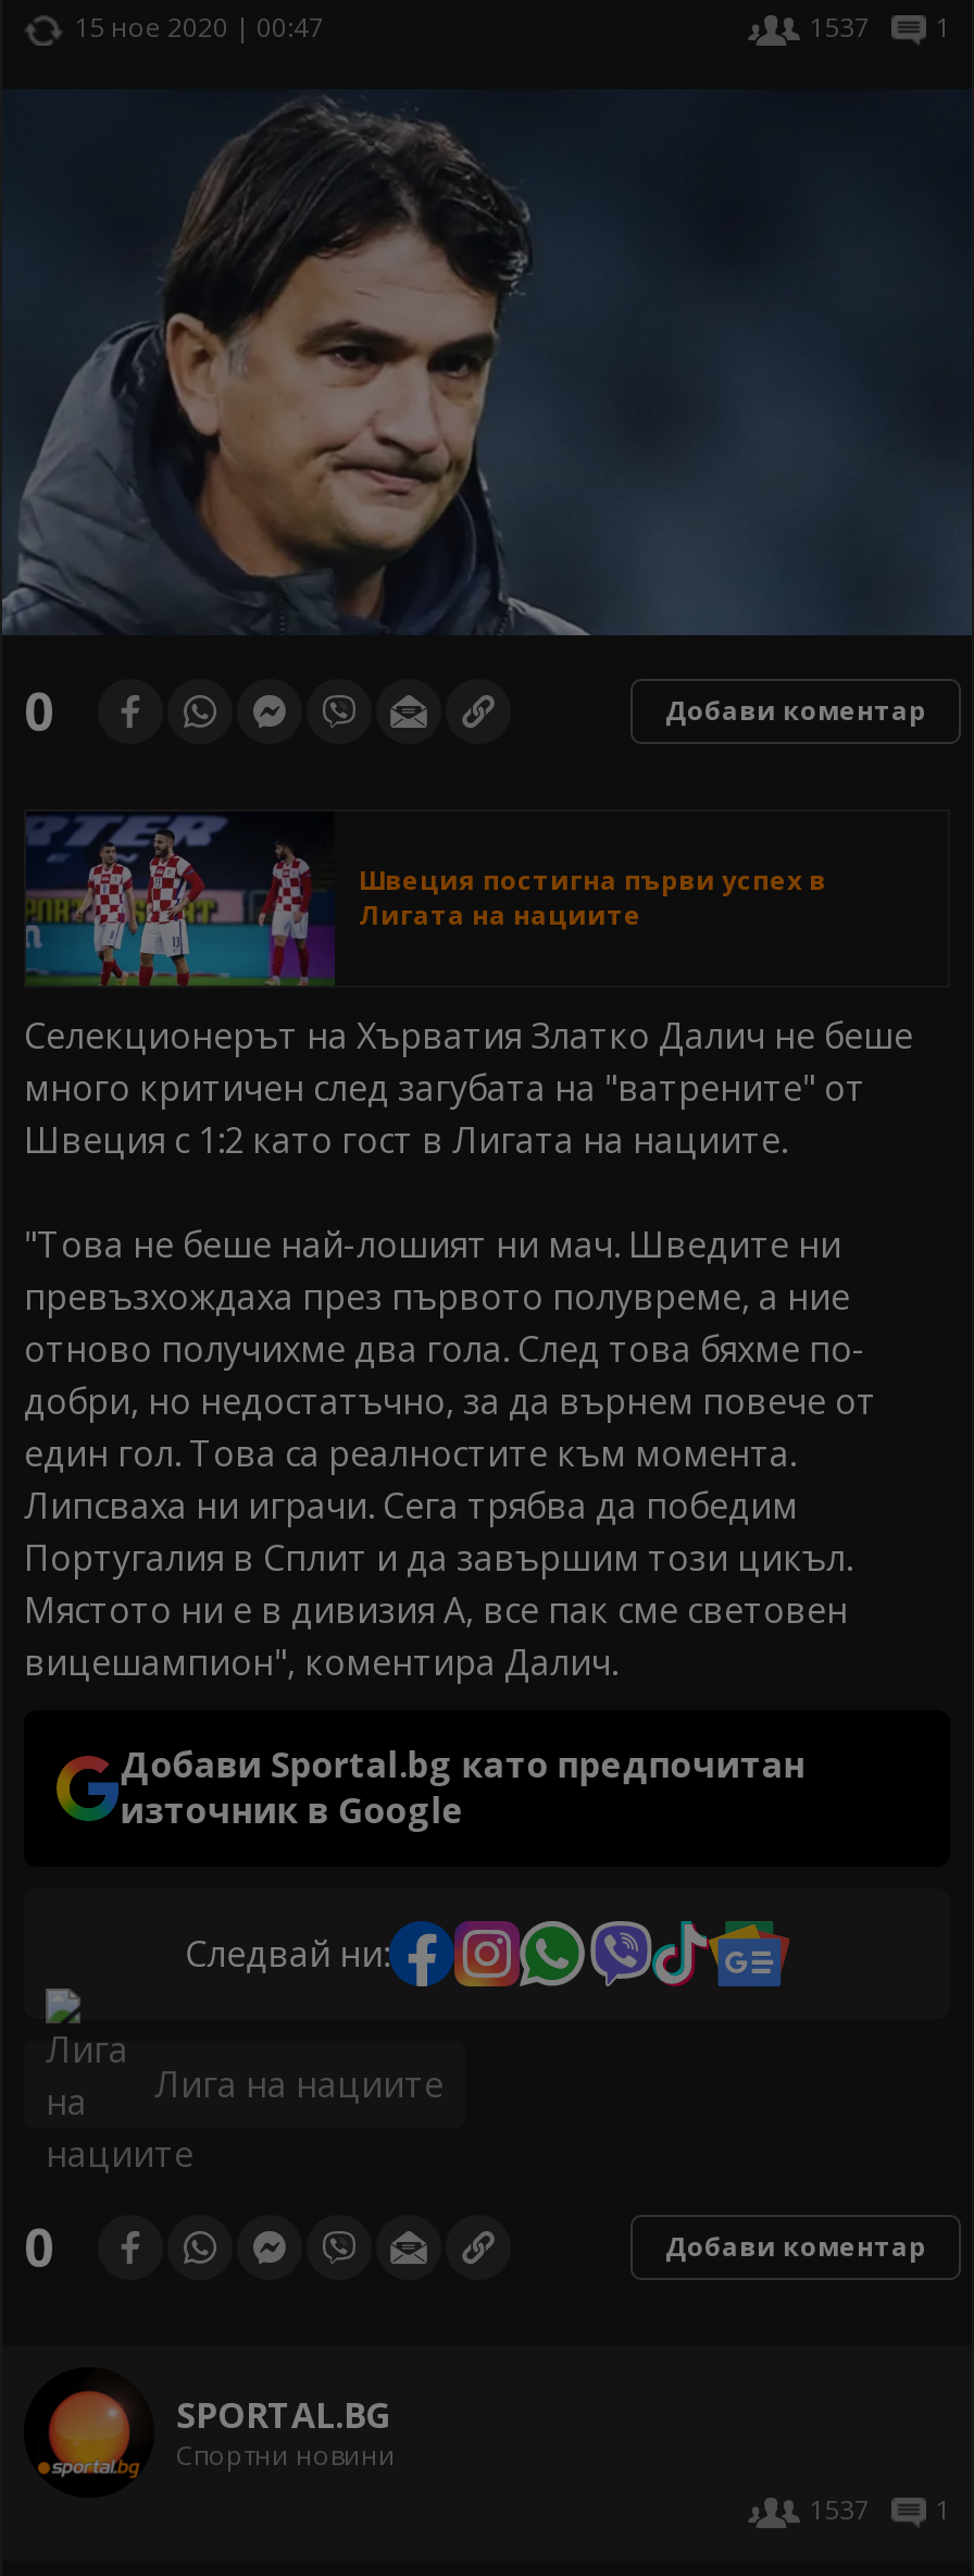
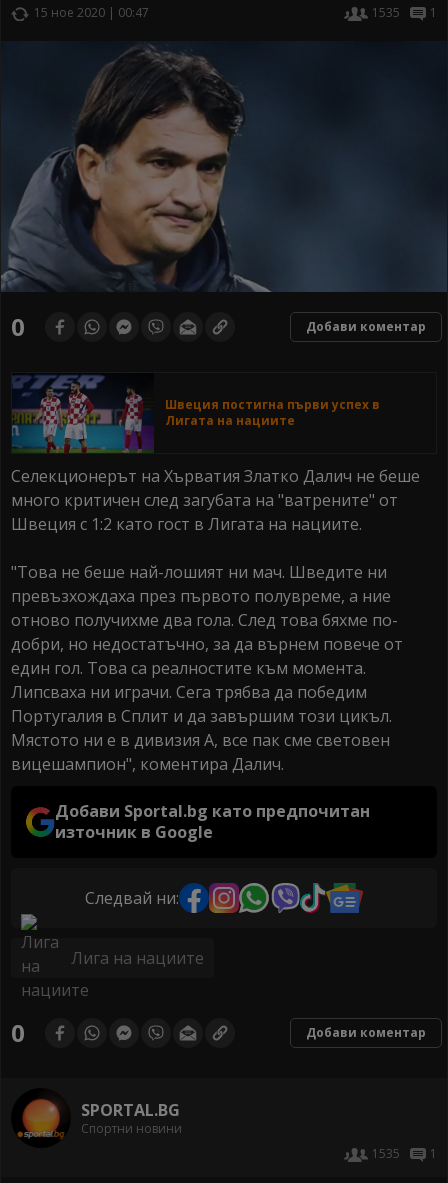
[809,9,950,46] 1537 1 -> [372,4,437,21] 1535 1
[809,2491,950,2528] 1537 1 -> [372,1145,437,1162] 1535 1

